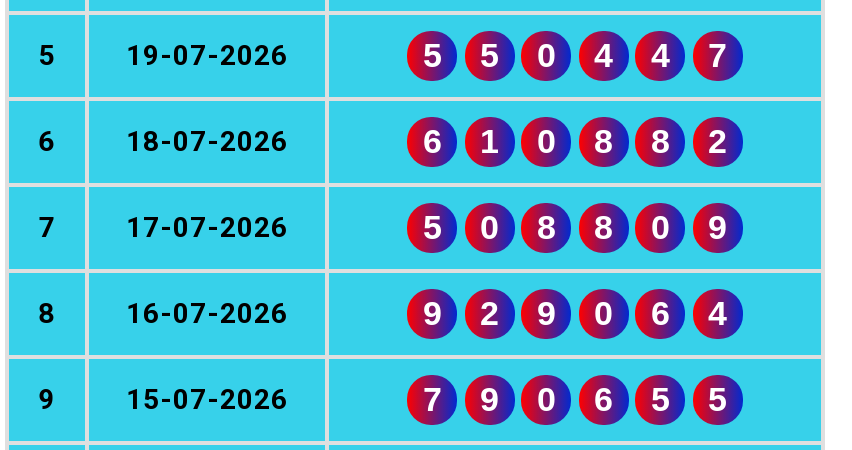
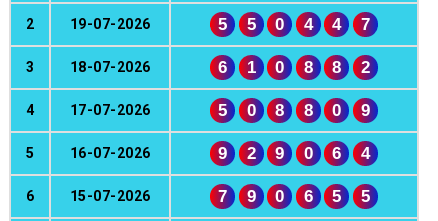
[39,39,55,71] 5 -> [26,16,34,32] 2
[39,125,55,157] 6 -> [26,59,34,75] 3
[39,211,55,243] 7 -> [26,102,34,118] 4
[39,297,55,329] 8 -> [26,145,34,161] 5
[39,383,55,415] 9 -> [26,188,34,204] 6

